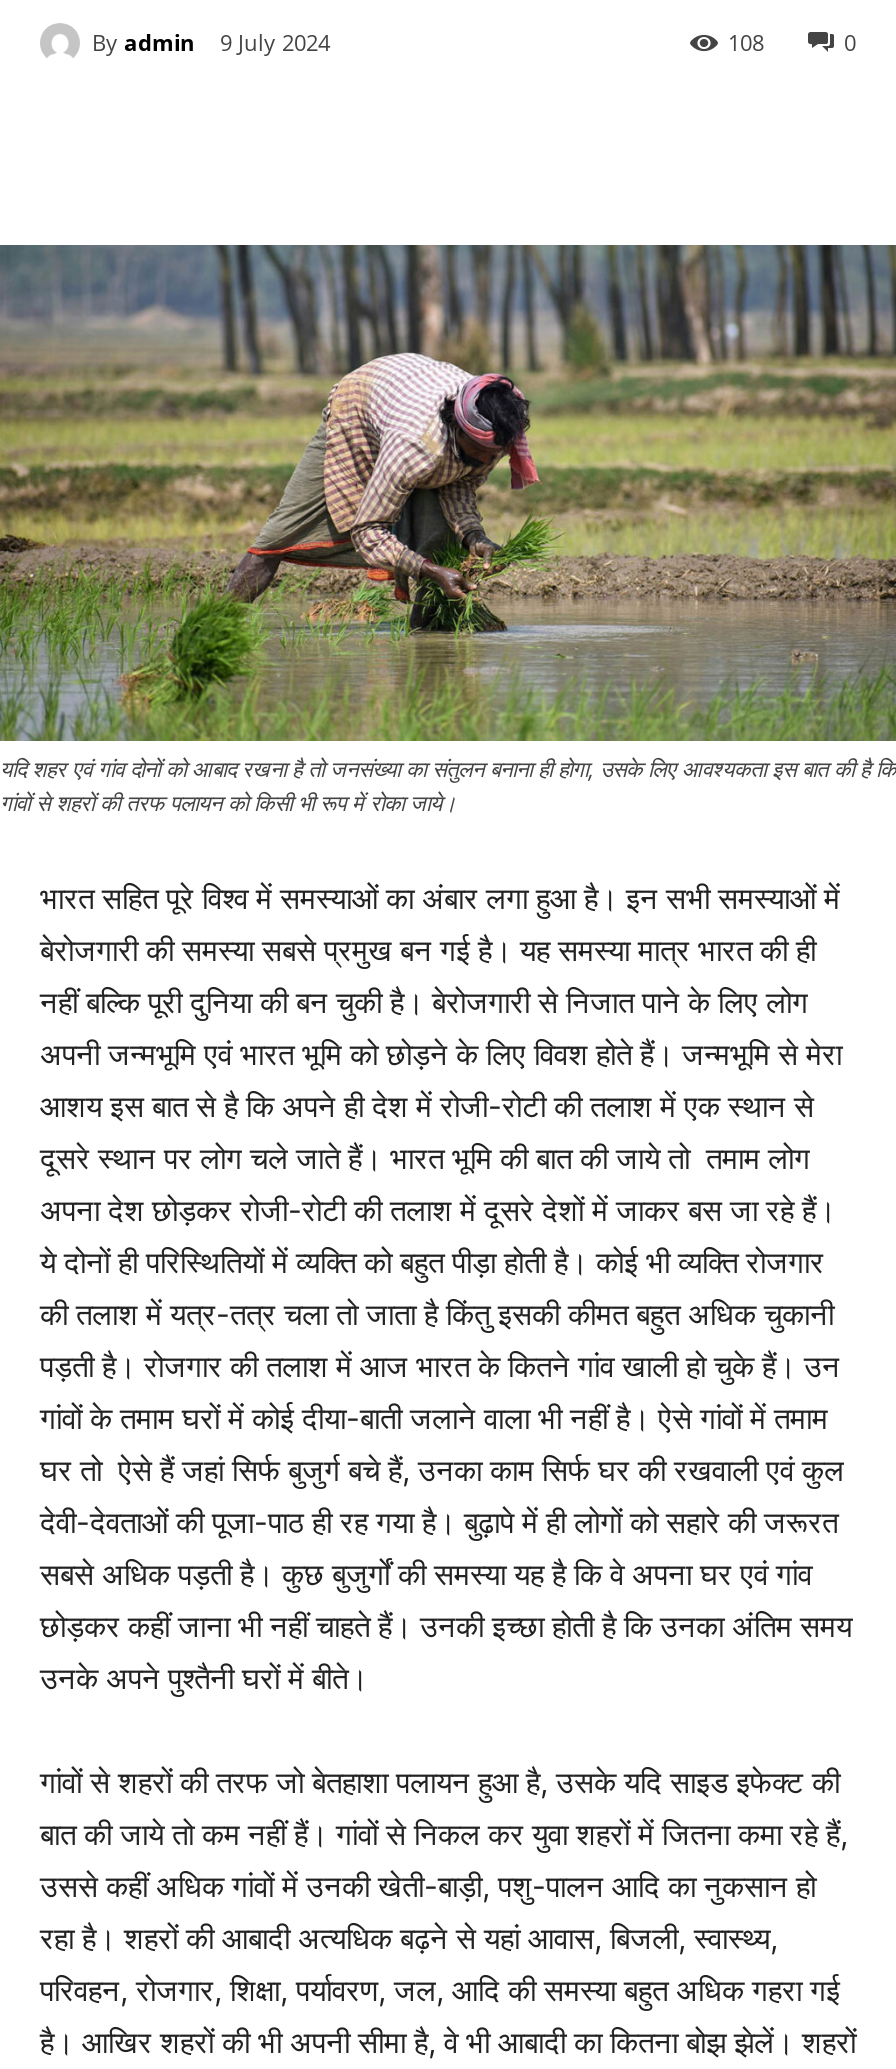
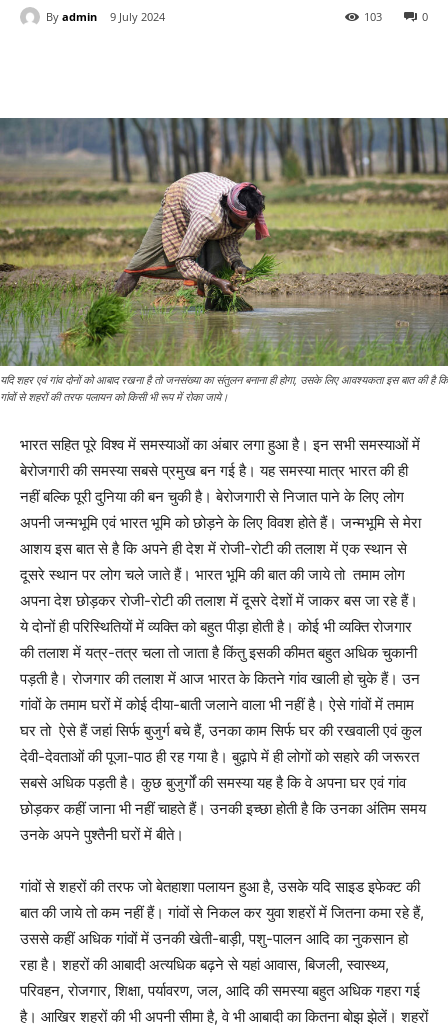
[728,27,764,57] 108 -> [364,9,382,24] 103

